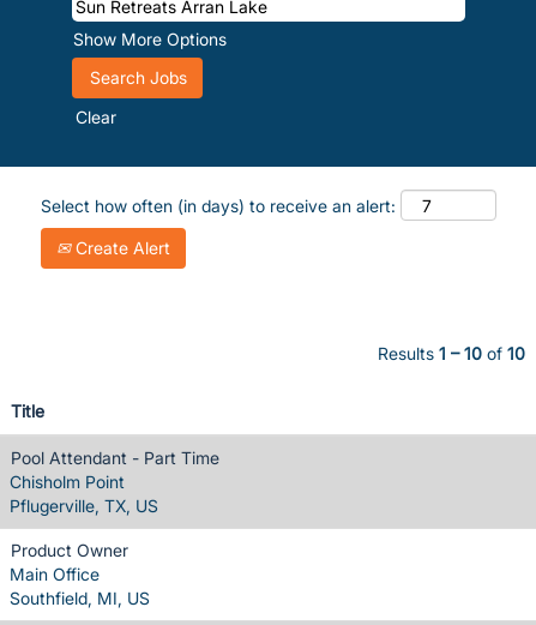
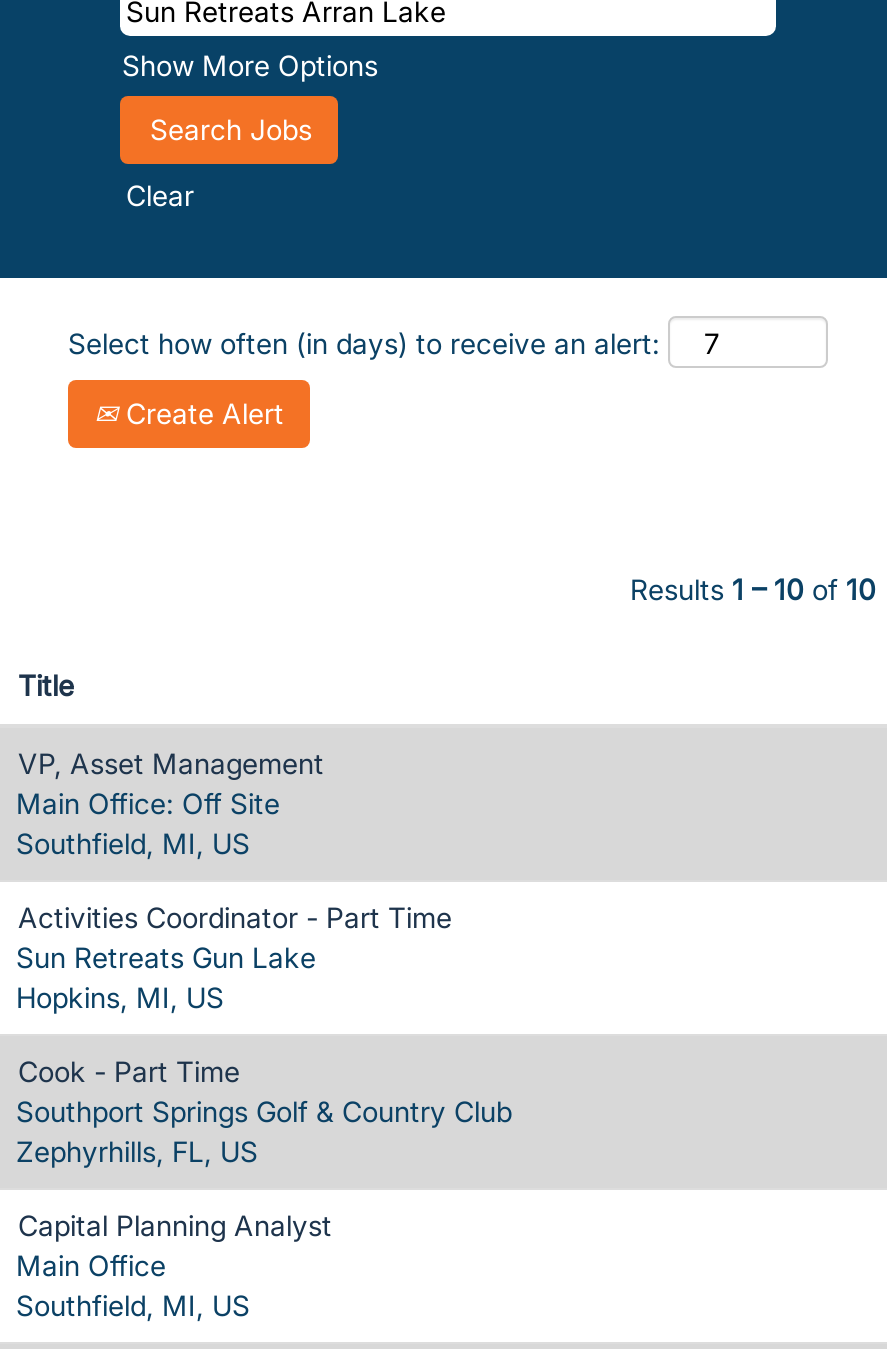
[10,447,219,560] Pool Attendant - Part Time | Chisholm Point | Pflugerville, TX, US | Product Owner -> [16,745,512,1241] VP, Asset Management | Main Office: Off Site | Southfield, MI, US | Activities Coordinator - Part Time | Sun Retreats Gun Lake | Hopkins, MI, US | Cook - Part Time | Southport Springs Golf & Country Club | Zephyrhills, FL, US | Capital Planning Analyst

